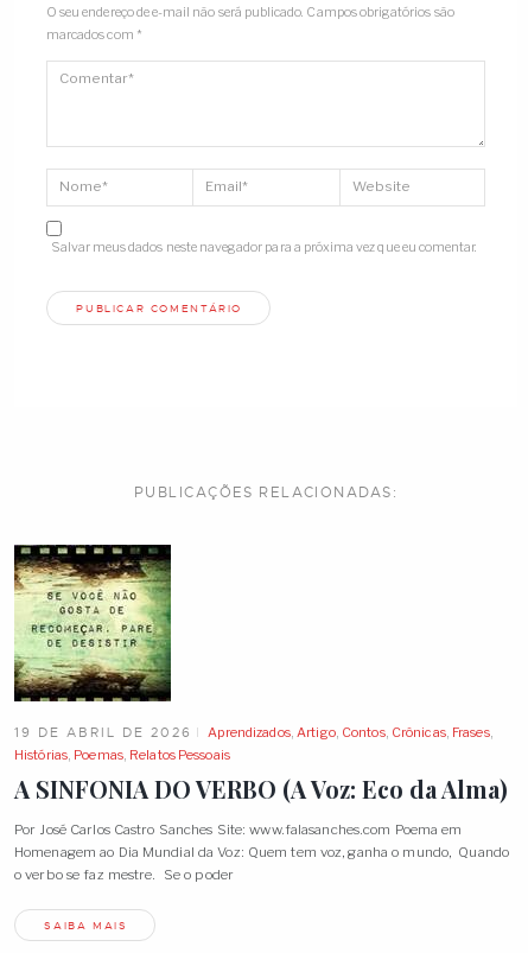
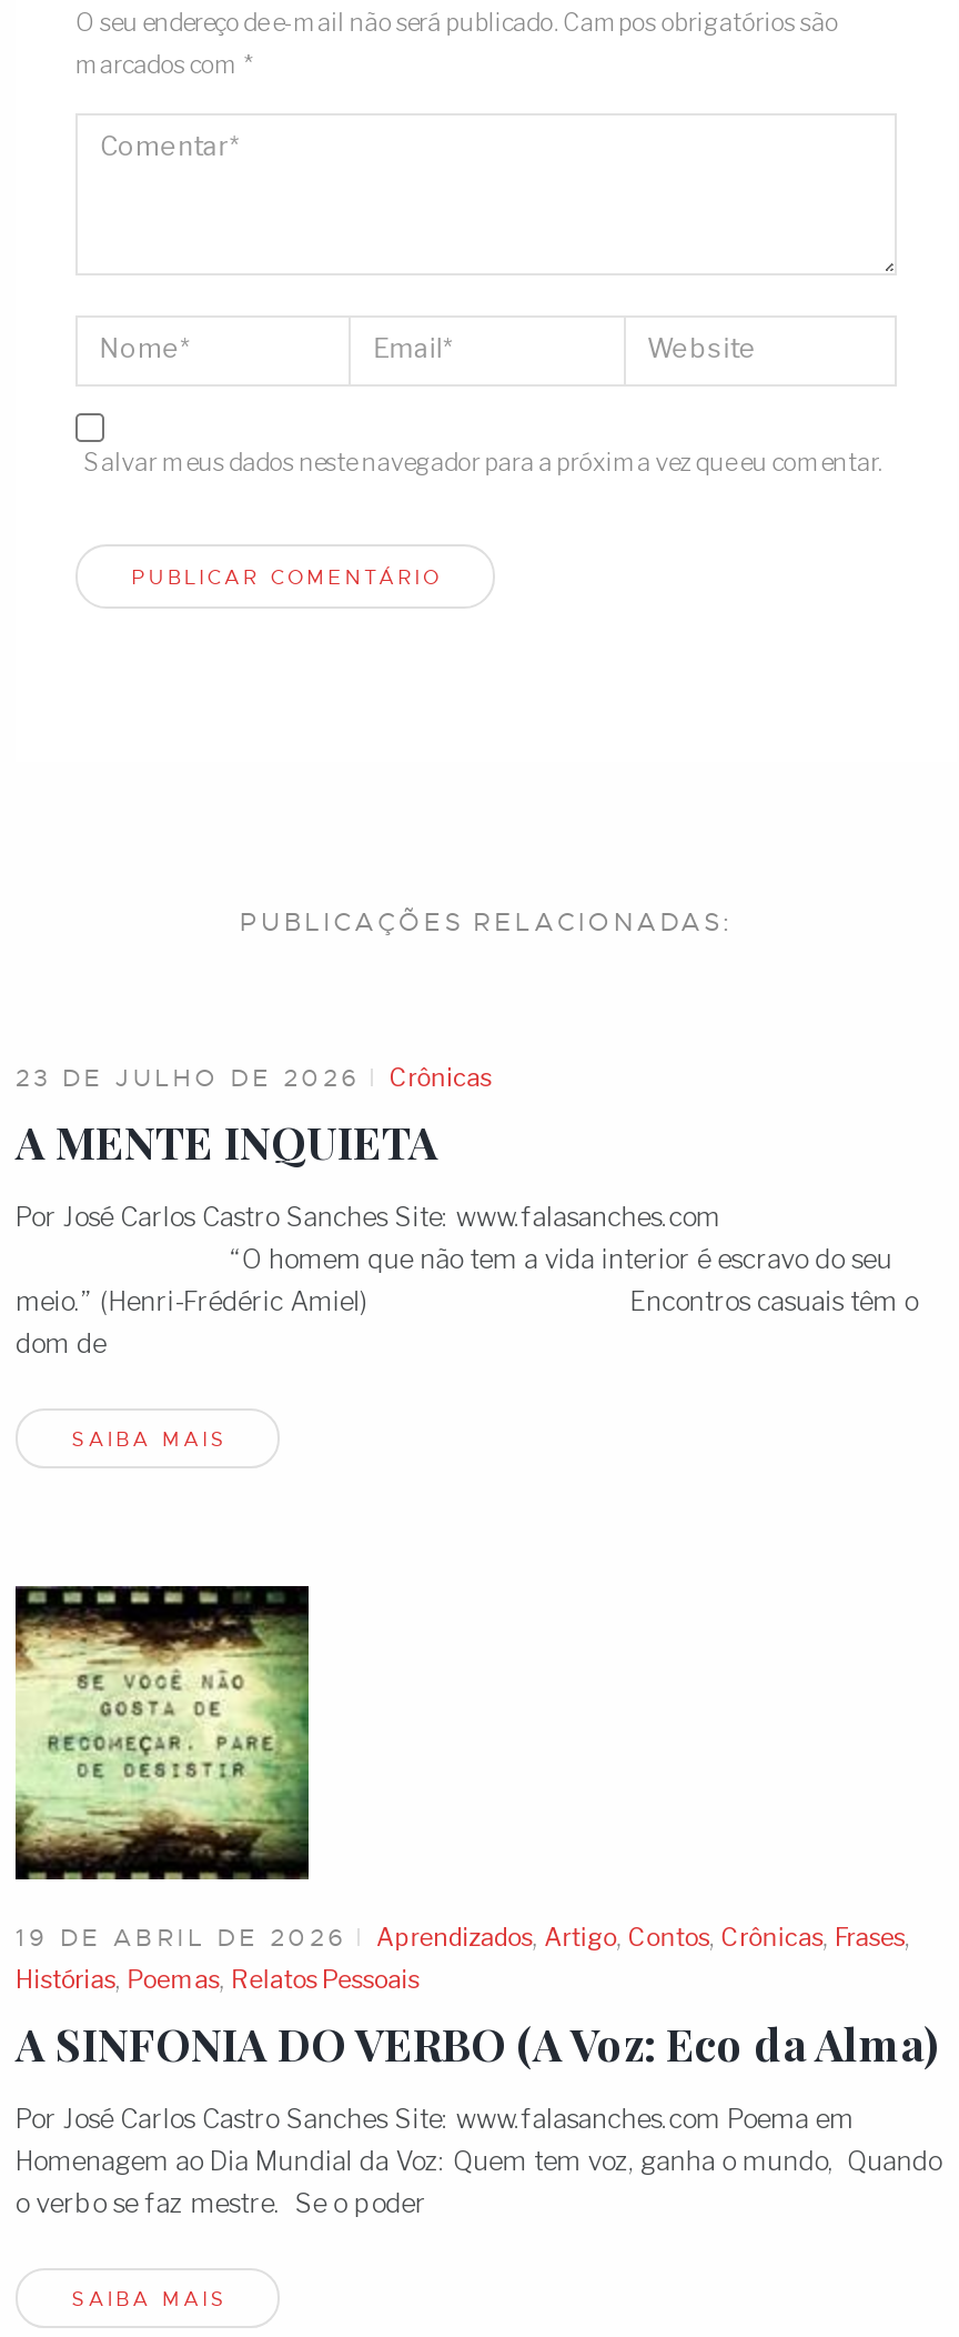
none -> [16,1061,942,1453] 23 DE JULHO DE 2026 | Crônicas | A MENTE INQUIETA | Por José Carlos Castro Sanches Site: www.falasanches.com | “O homem que não tem a vida interior é escravo do seu | meio.” (Henri-Frédéric Amiel) Encontros casuais têm o | dom de | SAIBA MAIS

